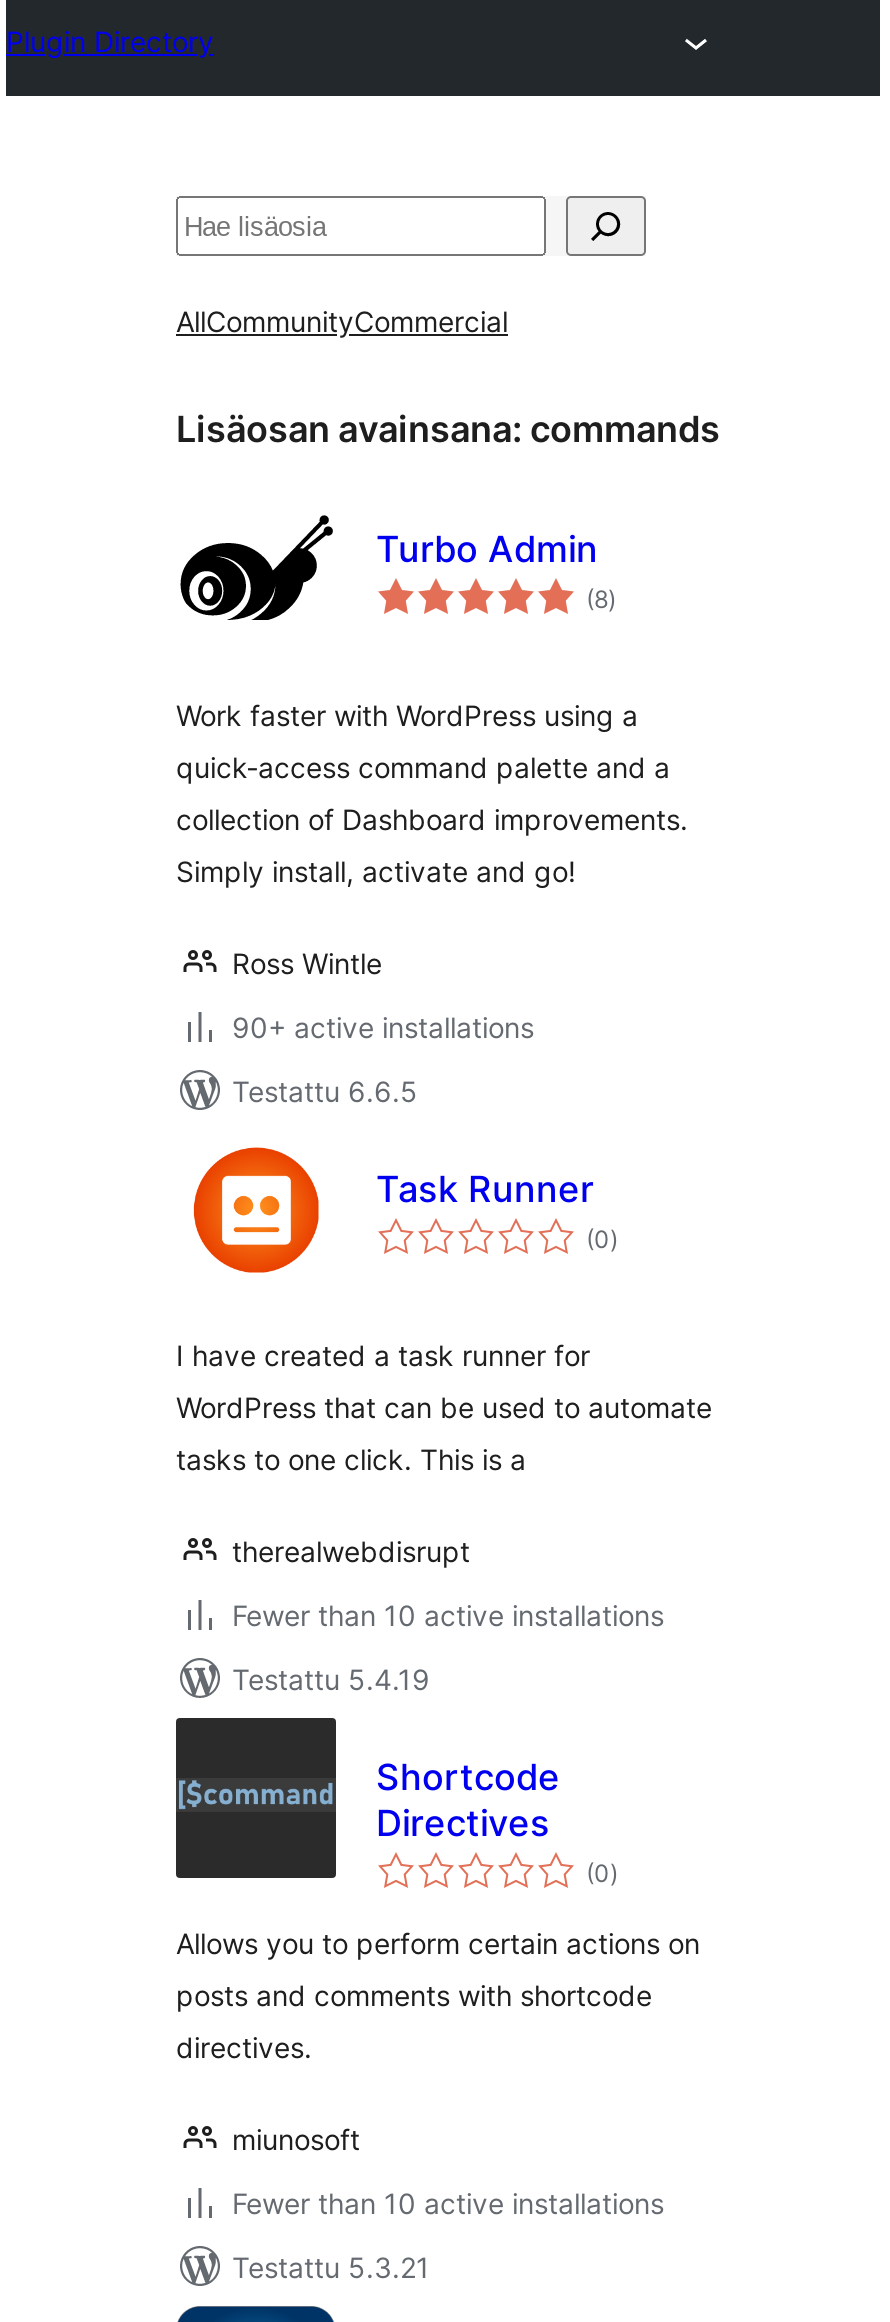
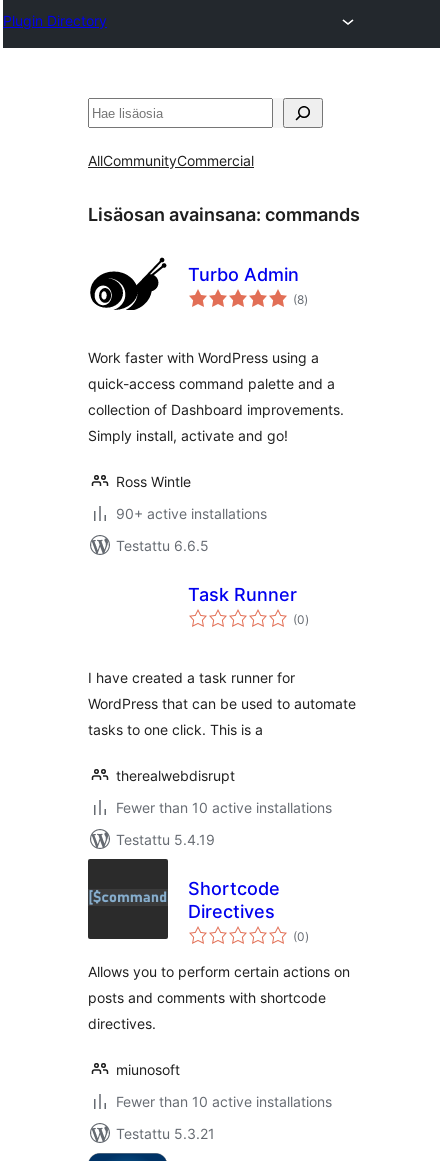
[192,1146,322,1276] [image] -> none

